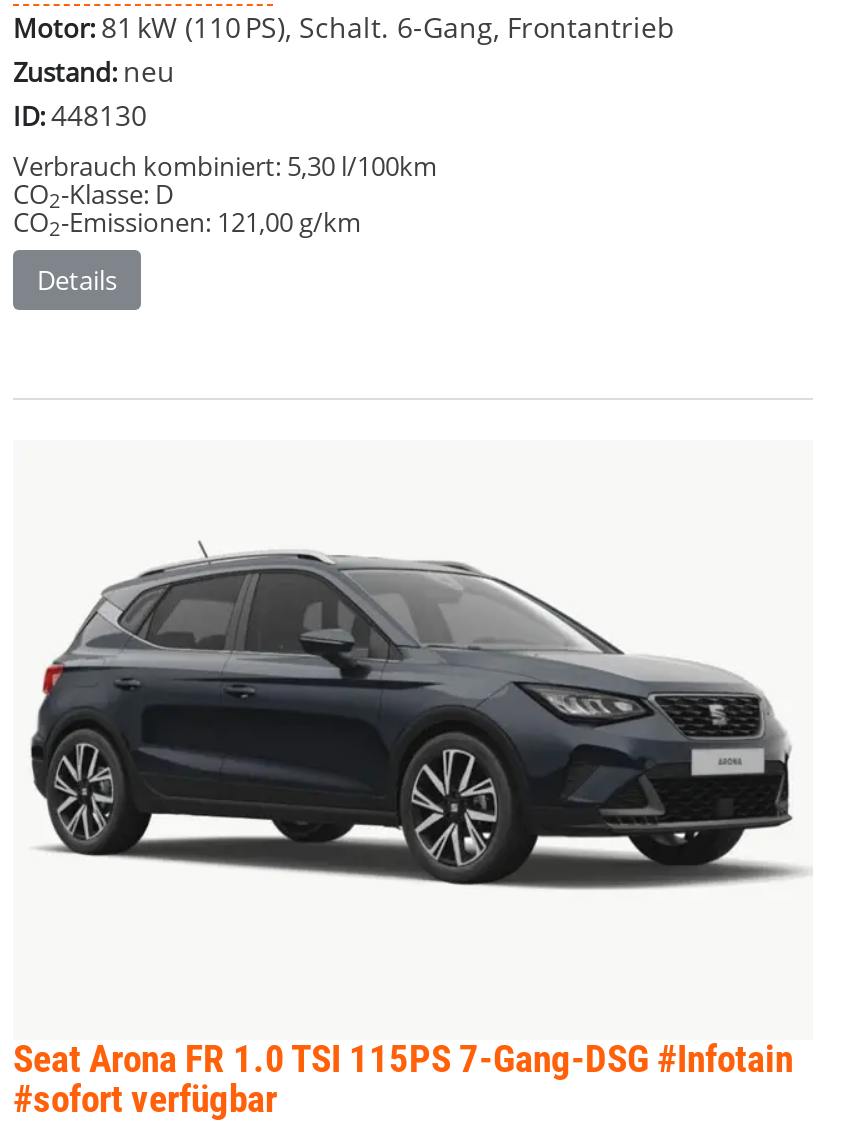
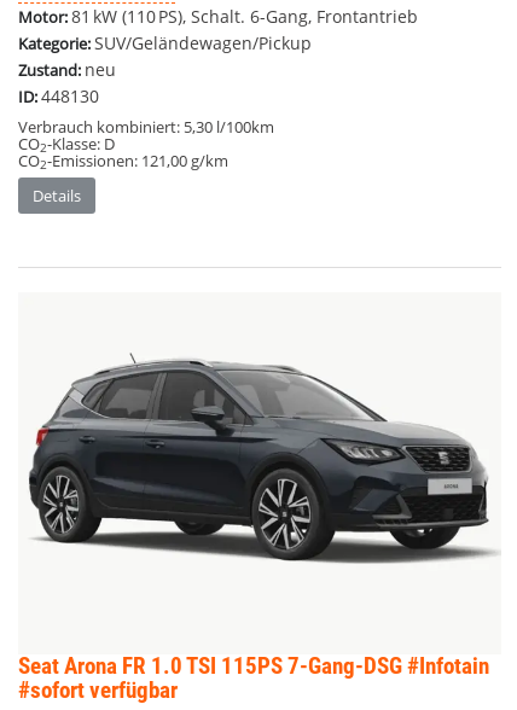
none -> [18,31,312,54] Kategorie: SUV/Geländewagen/Pickup

